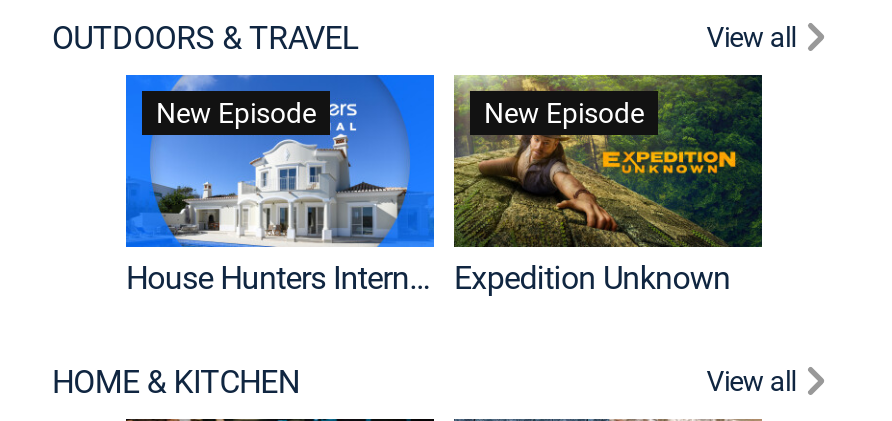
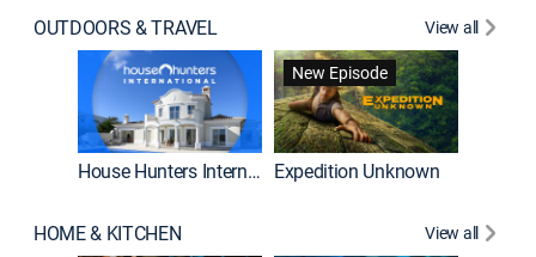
[156,92,316,130] New Episode -> none

